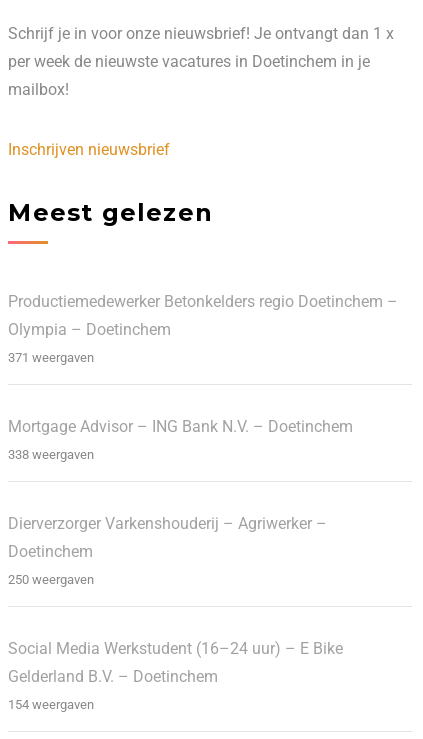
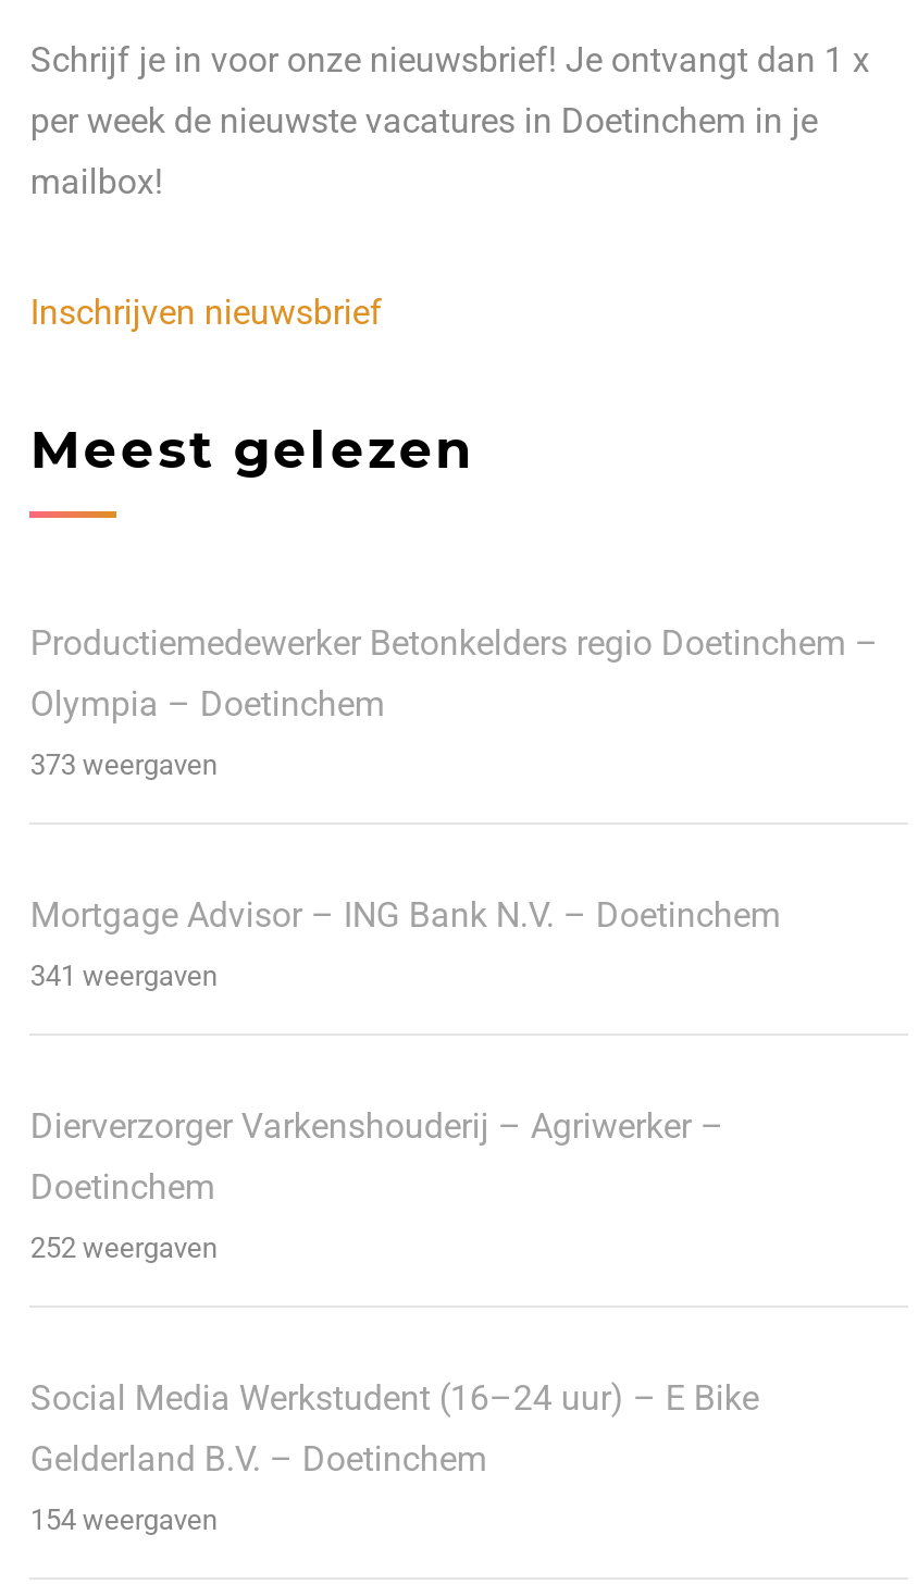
[8,350,94,365] 371 weergaven -> [30,749,217,782] 373 weergaven
[8,447,94,462] 338 weergaven -> [30,960,217,993] 341 weergaven
[8,572,94,587] 250 weergaven -> [30,1232,217,1265] 252 weergaven

